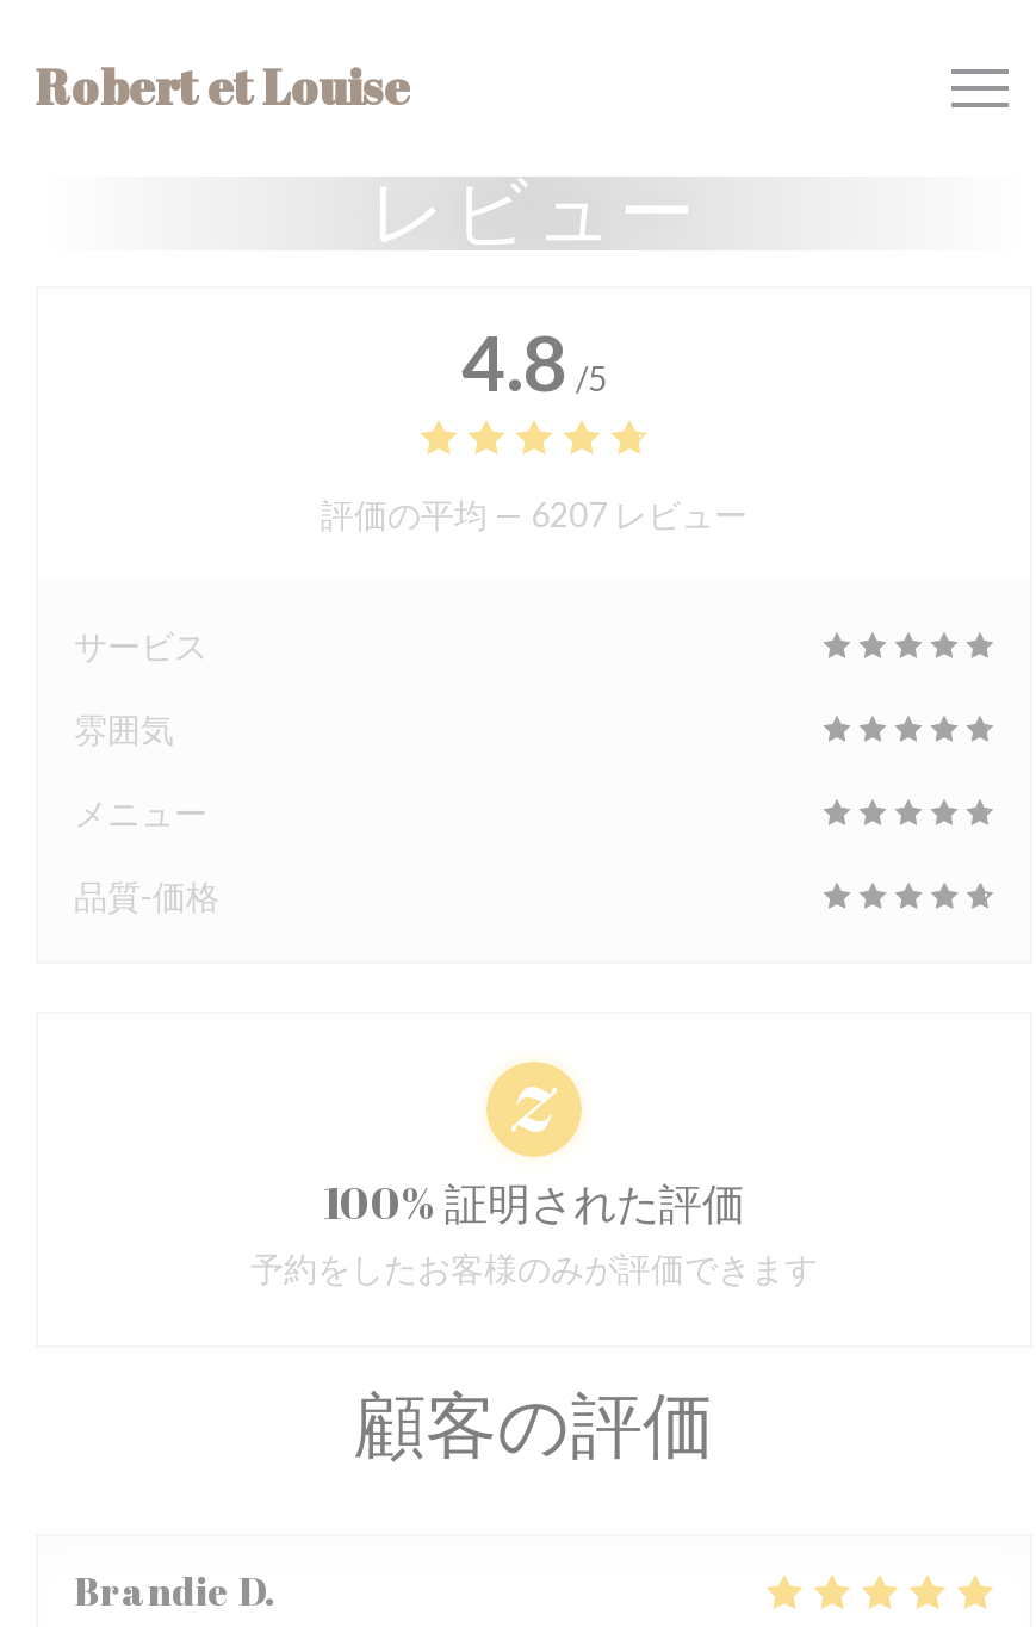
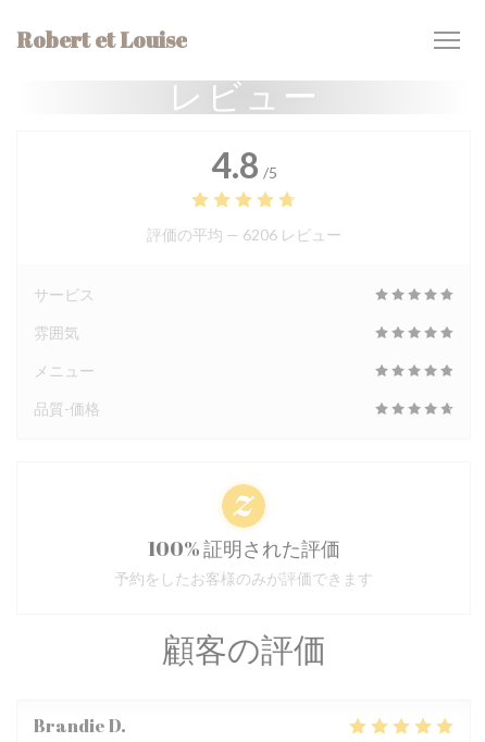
[321,494,747,534] 評価の平均 — 6207 レビュー -> [146,225,341,244] 評価の平均 — 6206 レビュー

